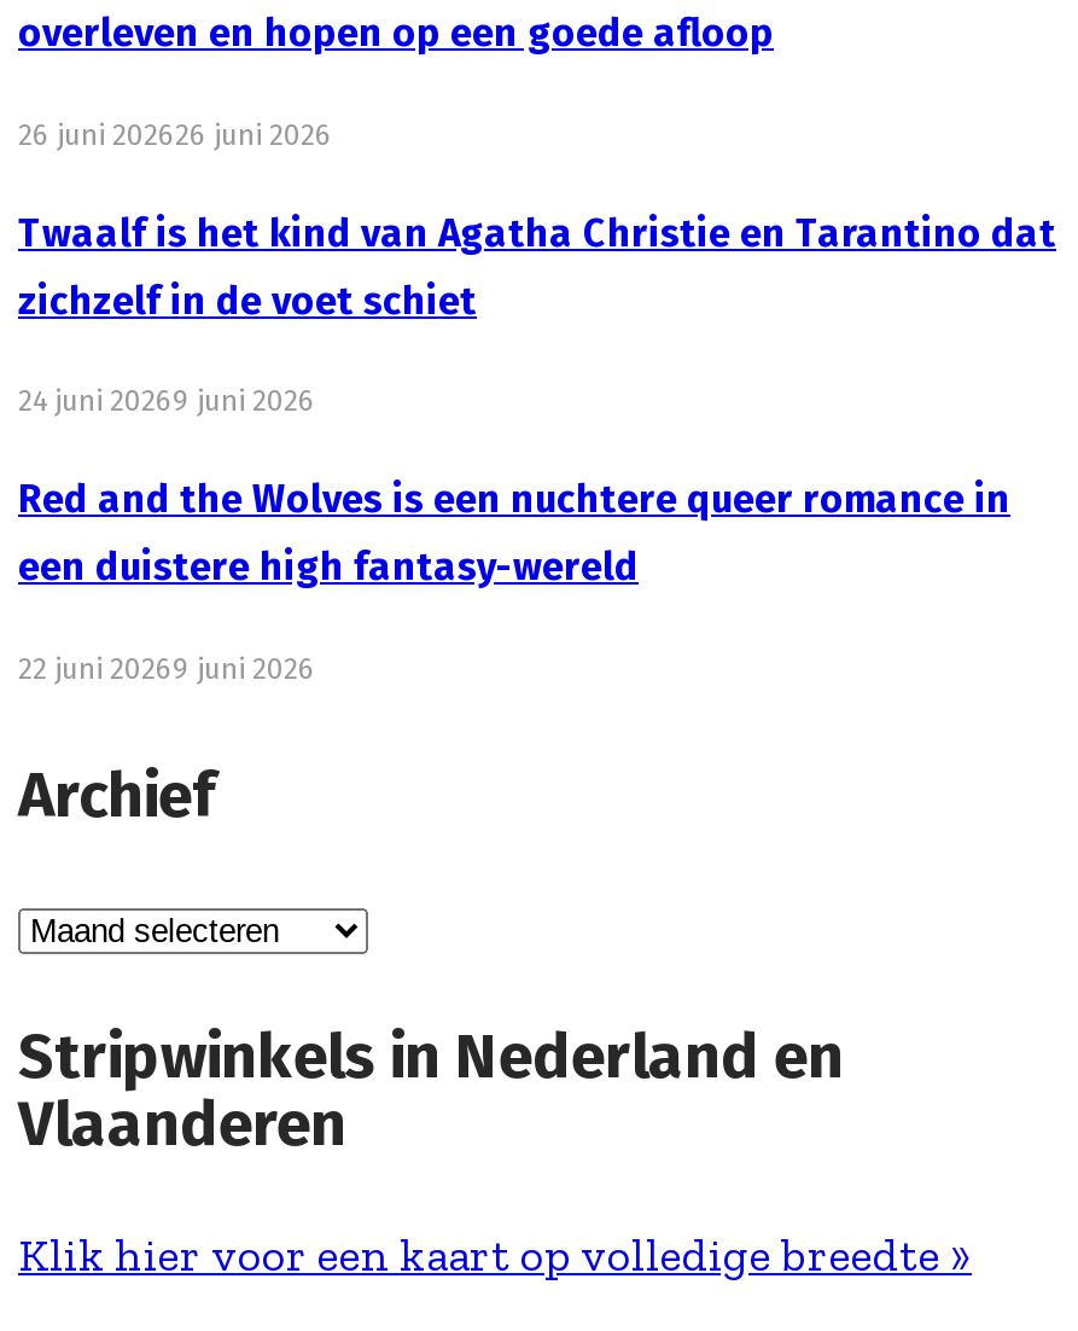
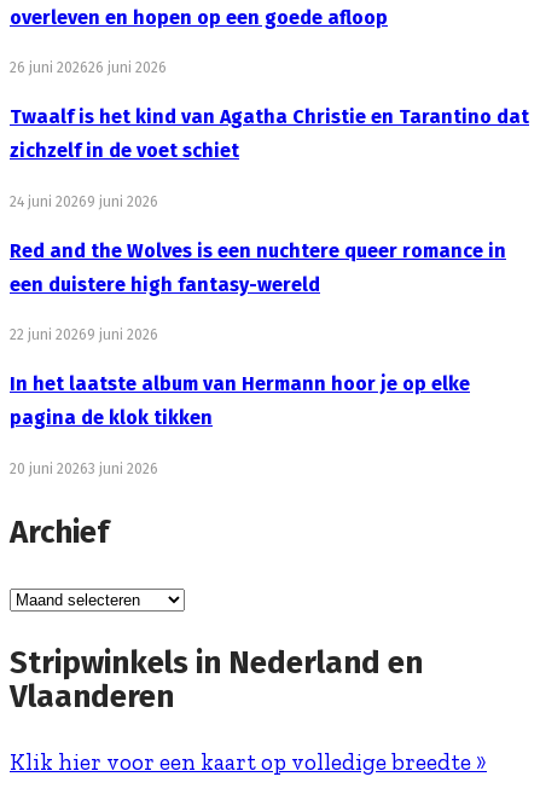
none -> [10,373,470,477] In het laatste album van Hermann hoor je op elke | pagina de klok tikken | 20 juni 20263 juni 2026

